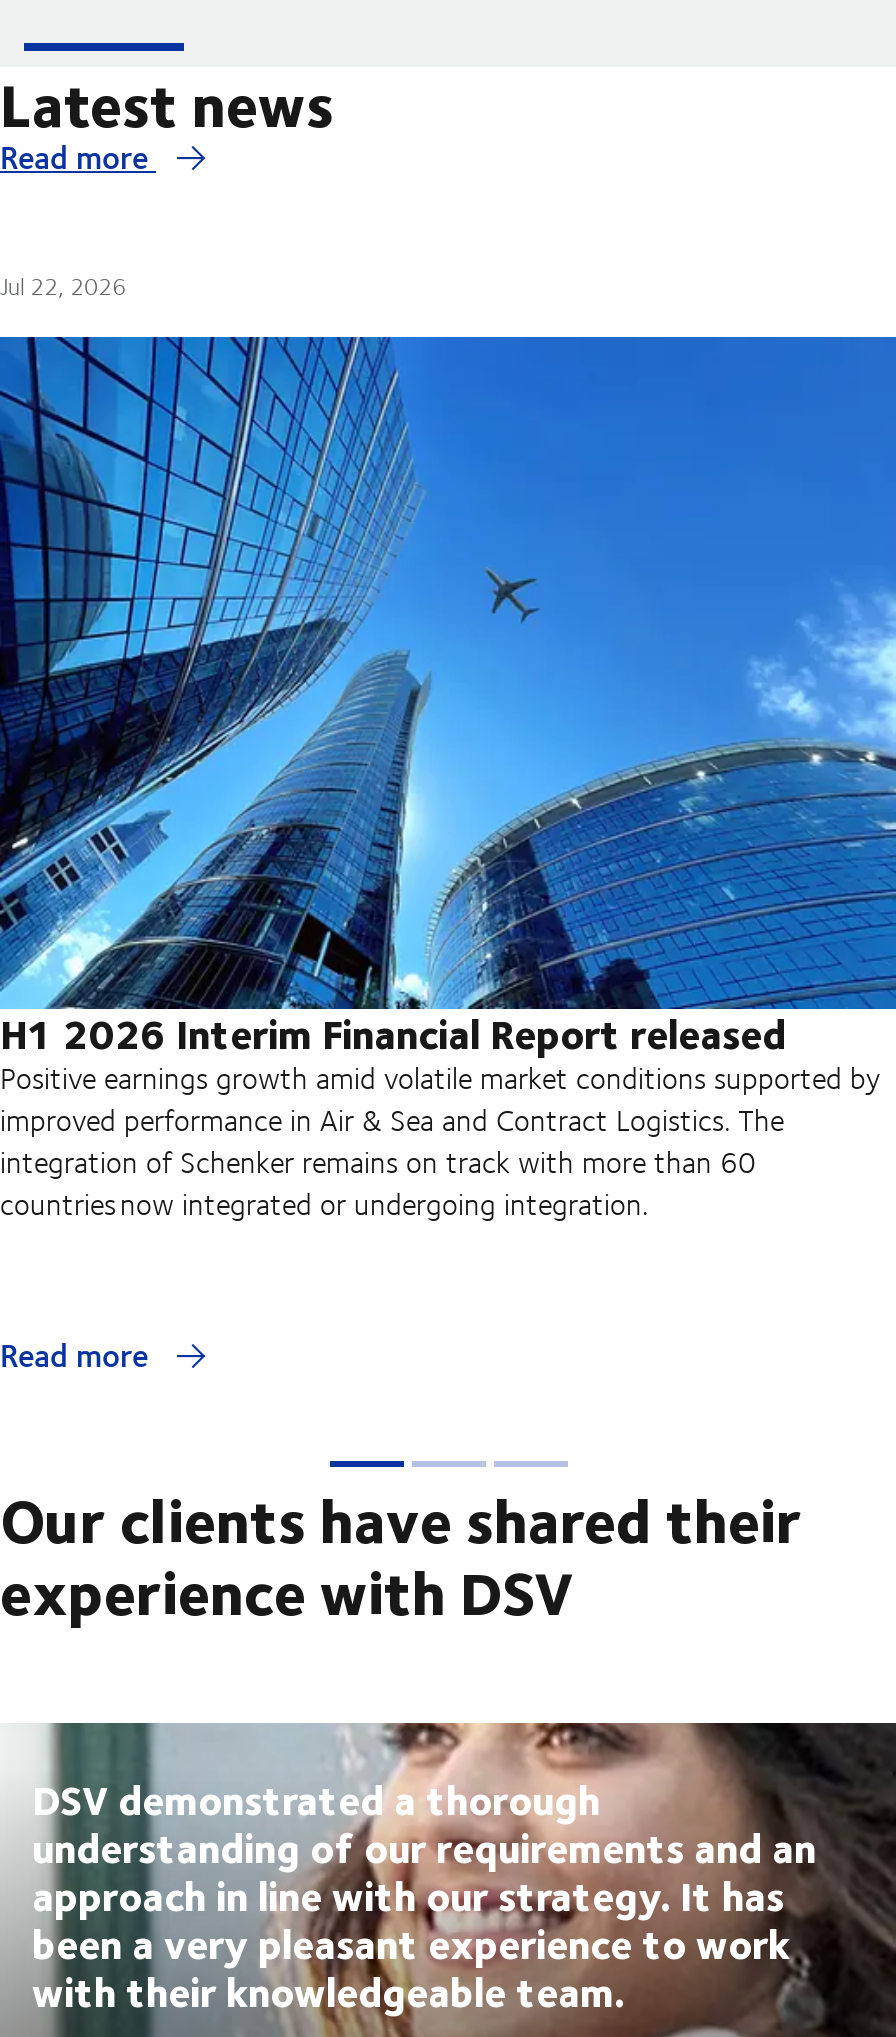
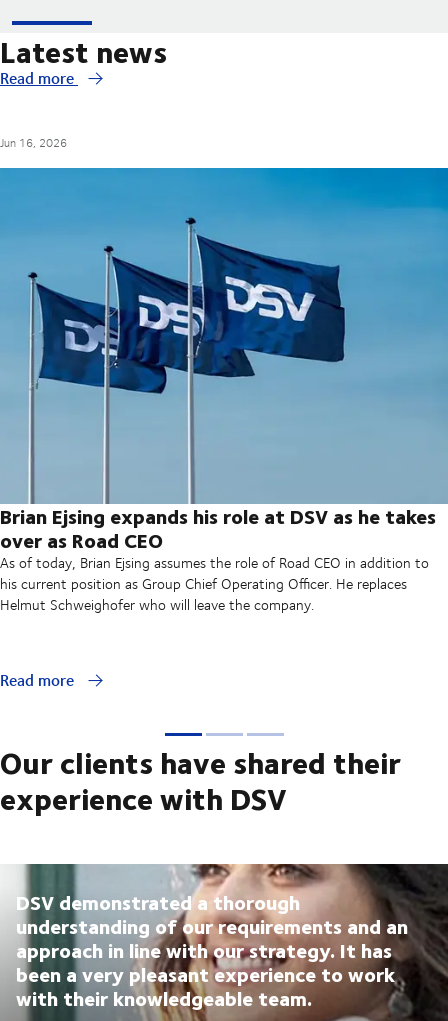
[0,269,126,303] Jul 22, 2026 -> [0,134,67,151] Jun 16, 2026
[0,335,890,1225] [image] | H1 2026 Interim Financial Report released | Positive earnings growth amid volatile market conditions supported by | improved performance in Air & Sea and Contract Logistics. The | integration of Schenker remains on track with more than 60 | countries now integrated or undergoing integration. -> [0,167,445,615] [image] | Brian Ejsing expands his role at DSV as he takes | over as Road CEO | As of today, Brian Ejsing assumes the role of Road CEO in addition to | his current position as Group Chief Operating Officer. He replaces | Helmut Schweighofer who will leave the company.

